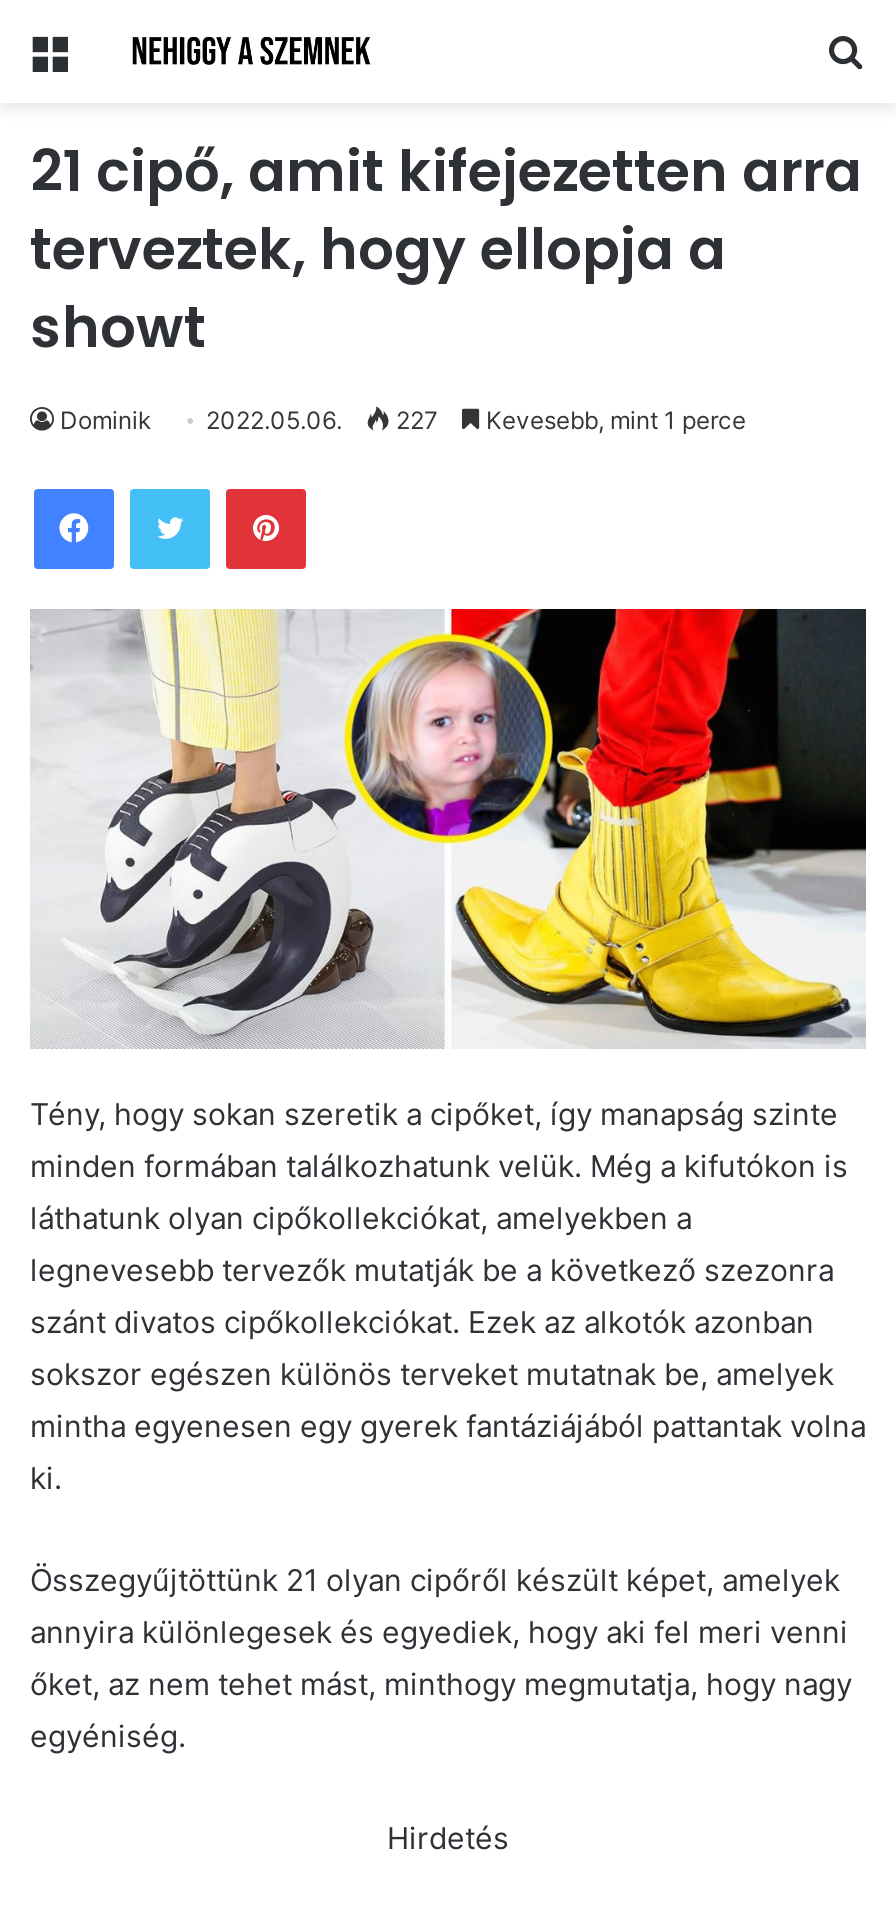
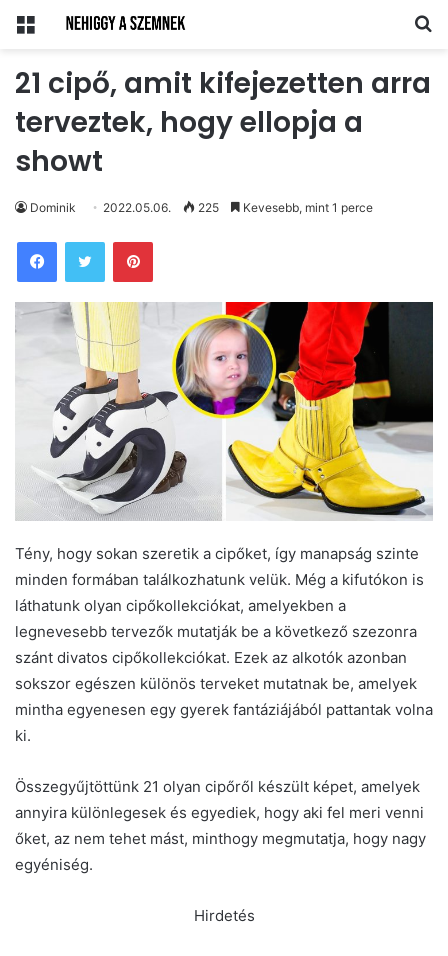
[60,405,746,435] Dominik 2022.05.06. 227 Kevesebb, mint 1 perce -> [30,200,373,215] Dominik 2022.05.06. 225 Kevesebb, mint 1 perce

